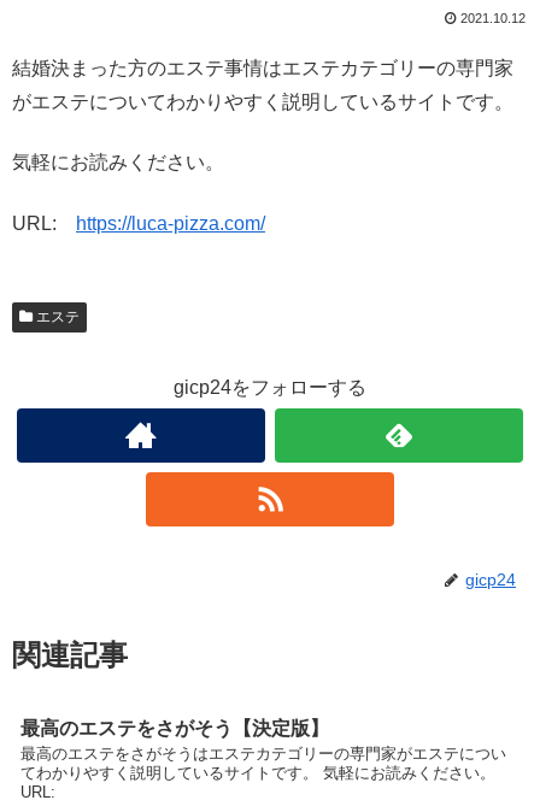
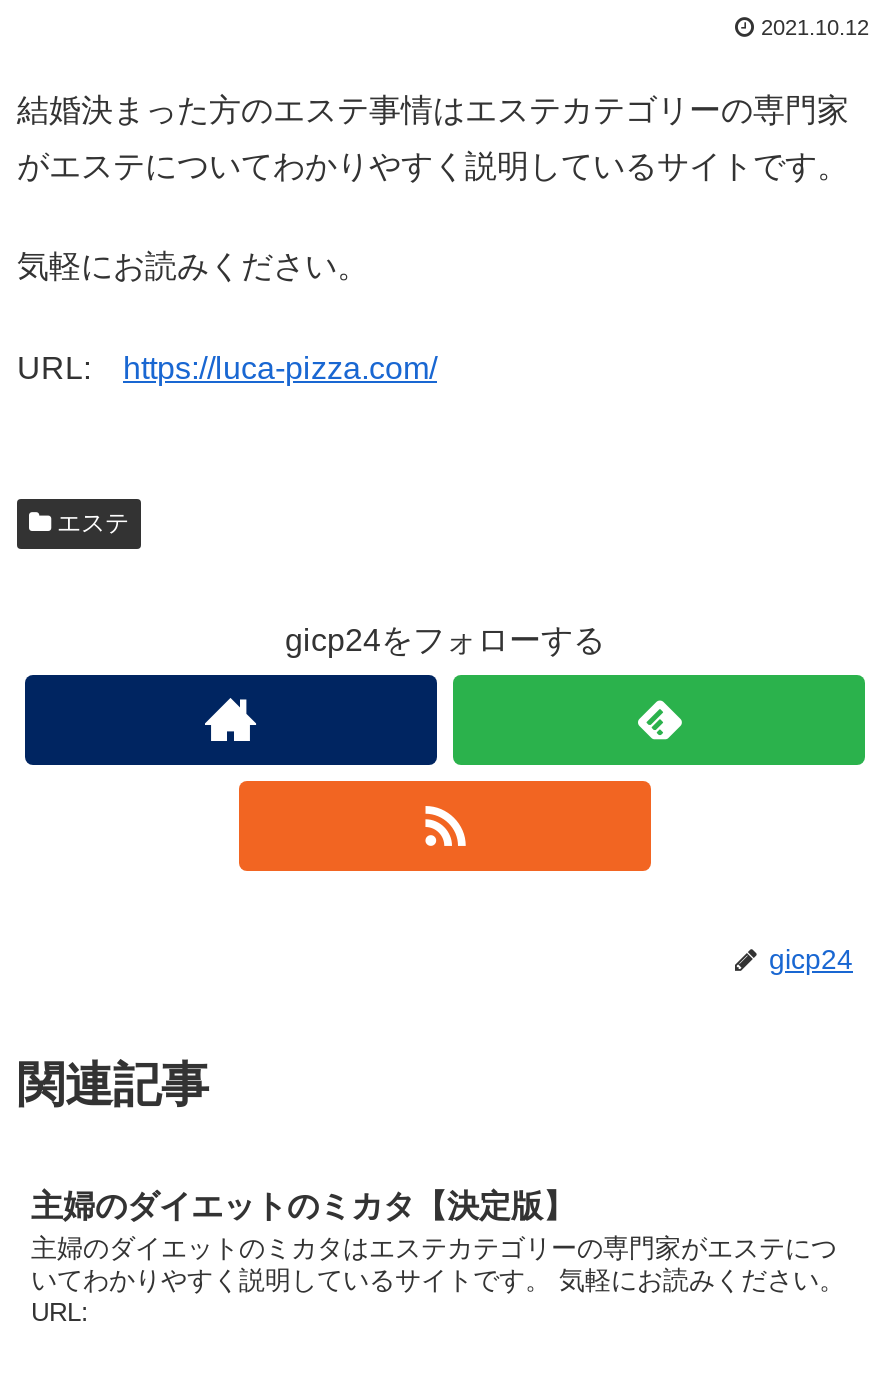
[20,718,506,782] 最高のエステをさがそう【決定版】 | 最高のエステをさがそうはエステカテゴリーの専門家がエステについ | てわかりやすく説明しているサイトです。 気軽にお読みください。 -> [31,1190,845,1296] 主婦のダイエットのミカタ【決定版】 | 主婦のダイエットのミカタはエステカテゴリーの専門家がエステにつ | いてわかりやすく説明しているサイトです。 気軽にお読みください。

